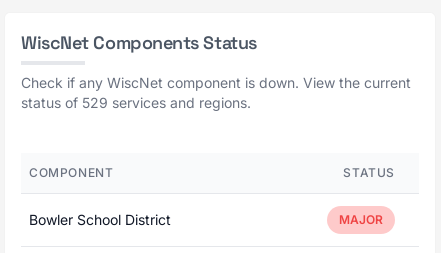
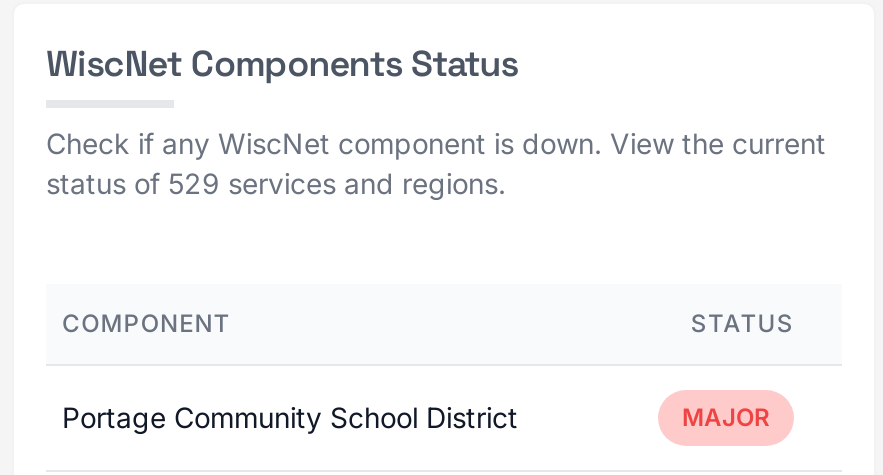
[29,211,171,228] Bowler School District -> [62,400,518,434] Portage Community School District

